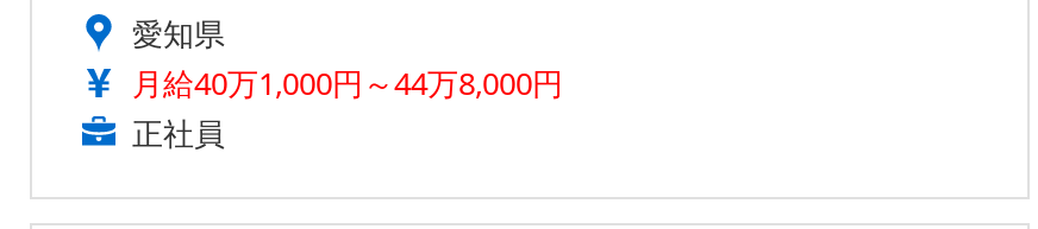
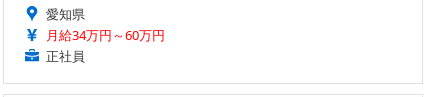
[132,62,563,105] 月給40万1,000円～44万8,000円 -> [46,26,165,44] 月給34万円～60万円

